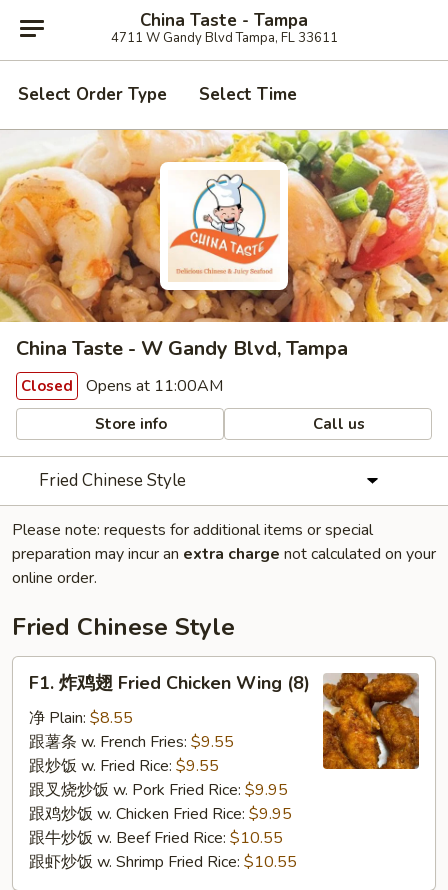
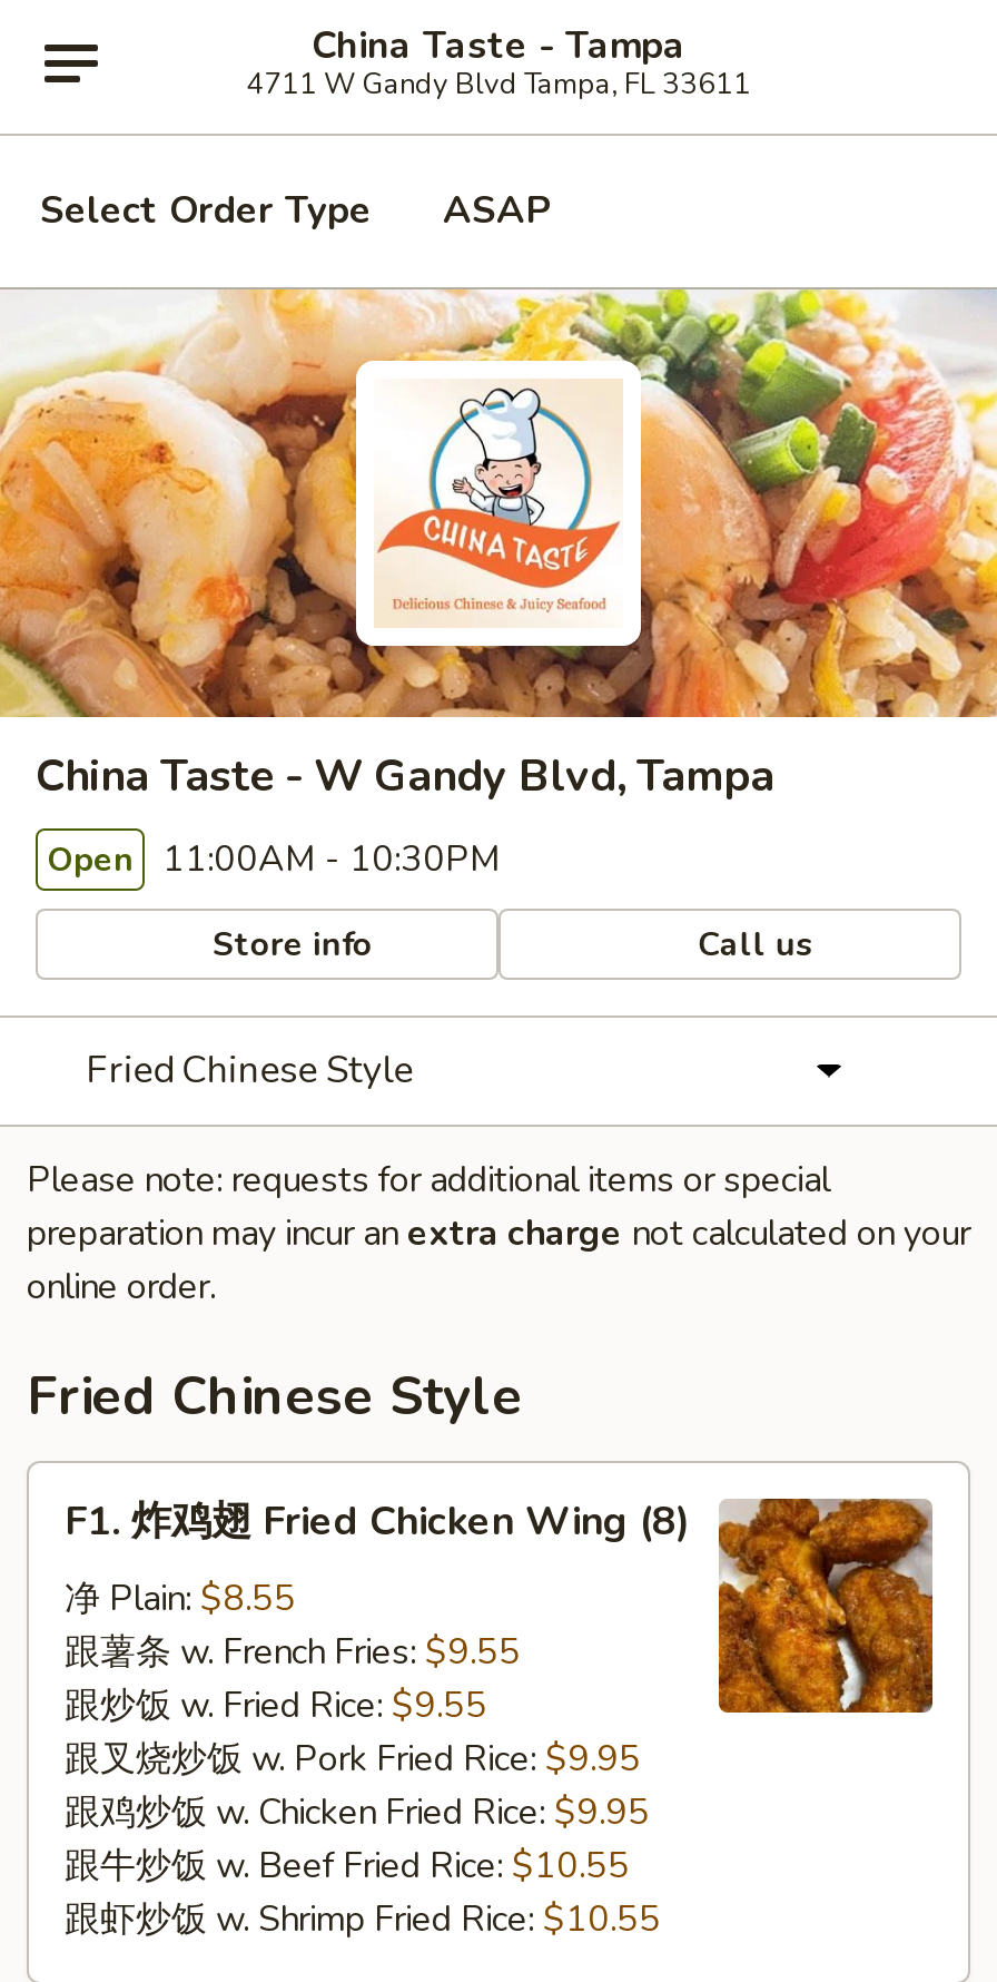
[199,83,297,106] Select Time -> [443,185,550,236] ASAP
[21,375,223,397] Closed Opens at 11:00AM -> [47,835,501,884] Open 11:00AM - 10:30PM

